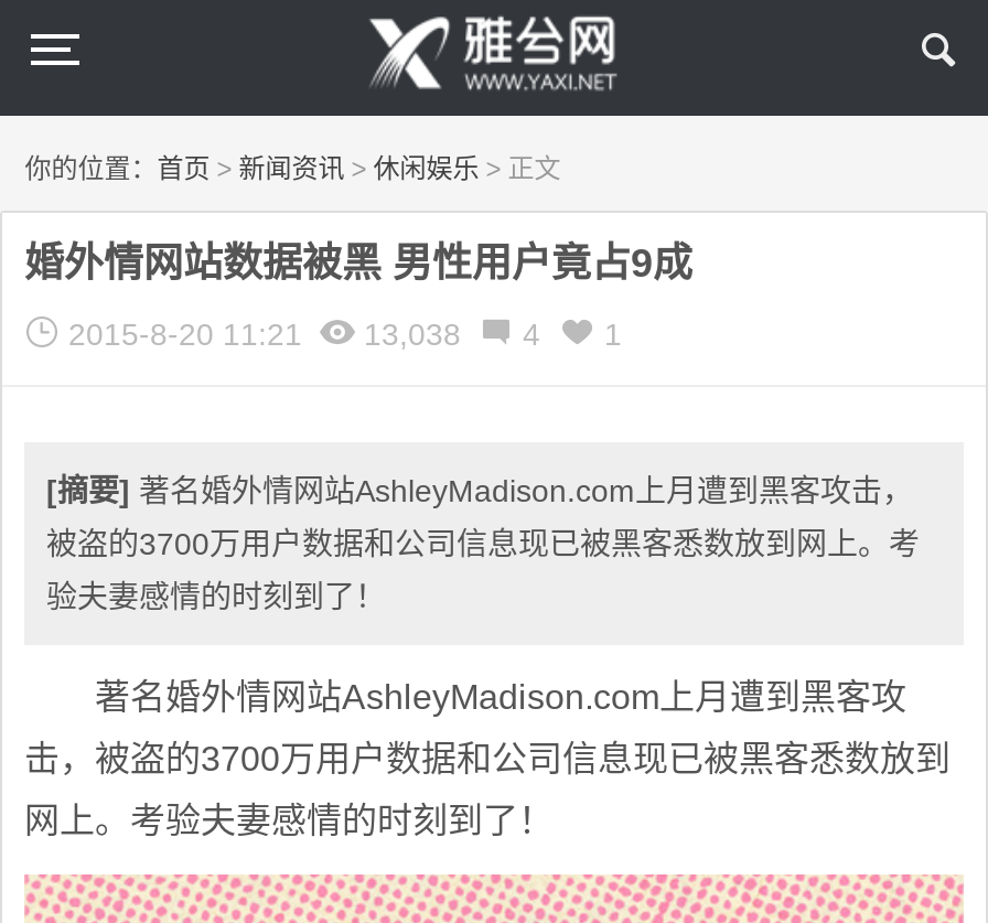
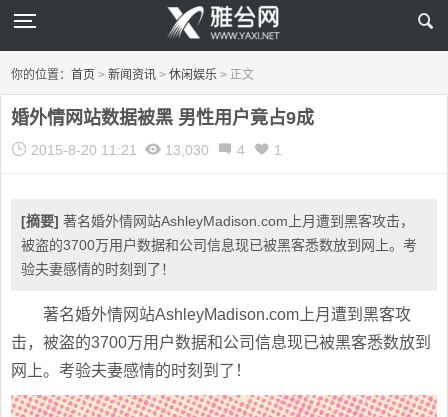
[60,316,622,352] 2015-8-20 11:21 13,038 4 1 -> [27,142,282,158] 2015-8-20 11:21 13,030 4 1

